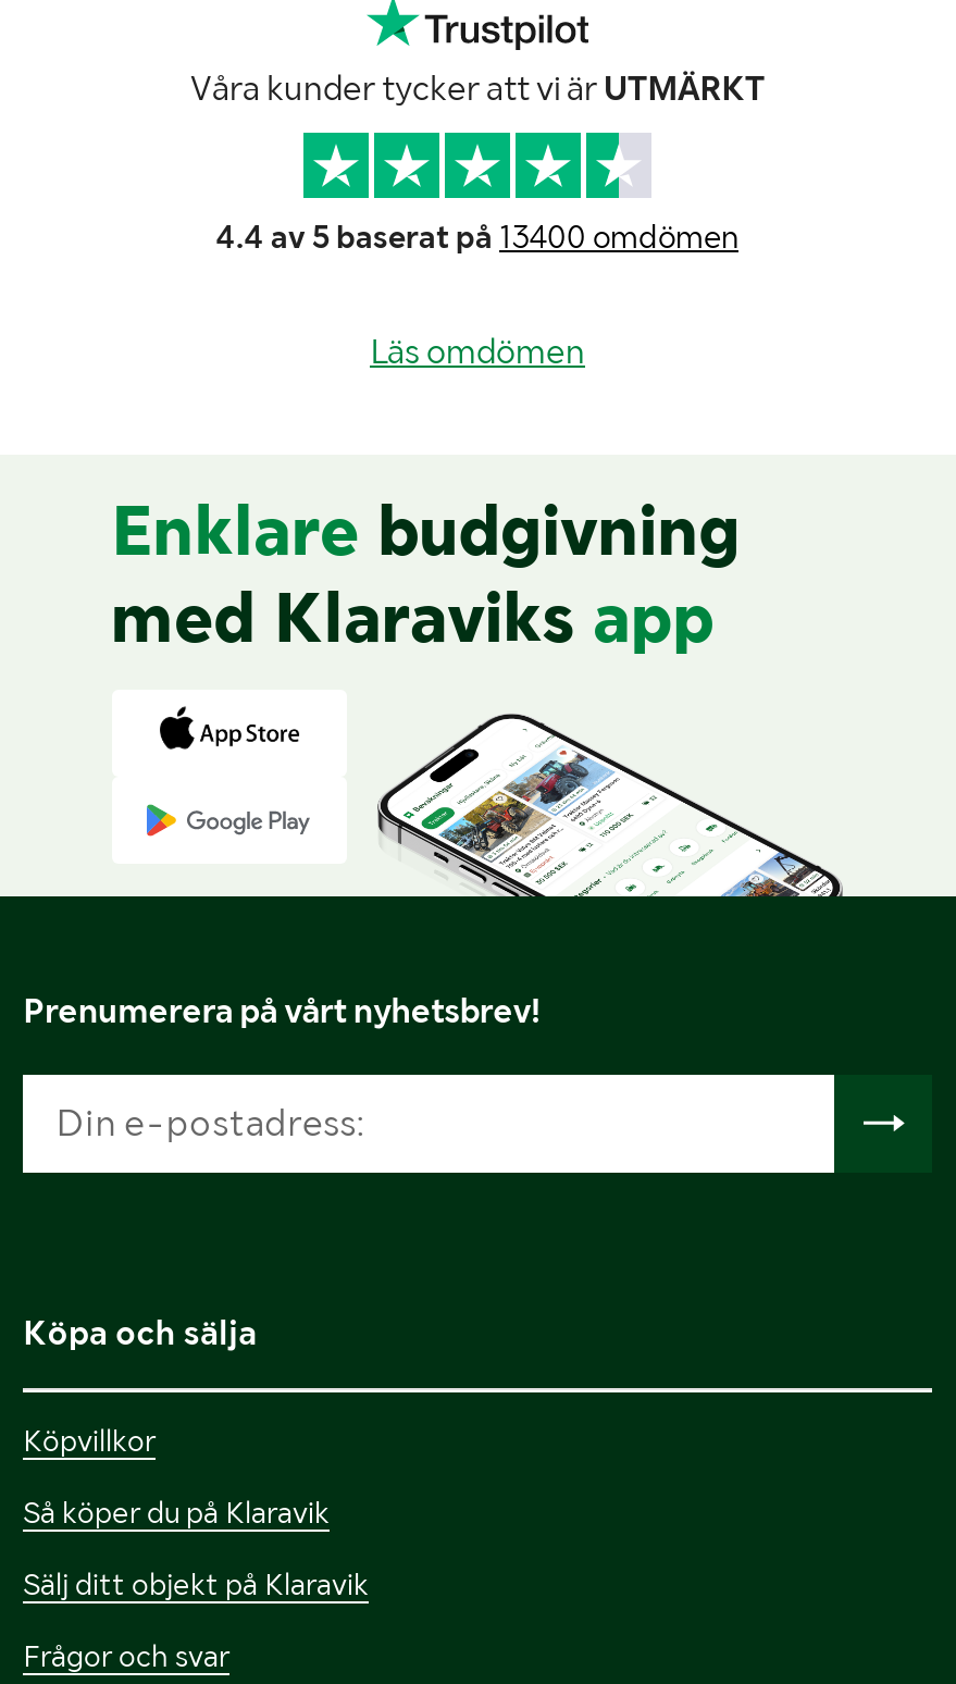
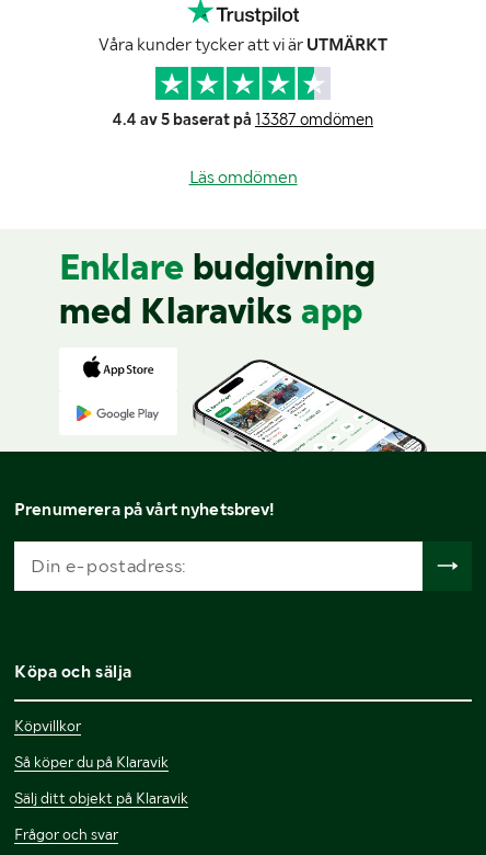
[216,218,738,257] 4.4 av 5 baserat på 13400 omdömen -> [113,110,373,129] 4.4 av 5 baserat på 13387 omdömen

